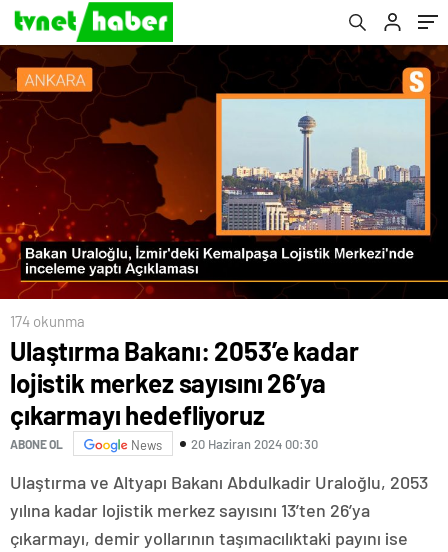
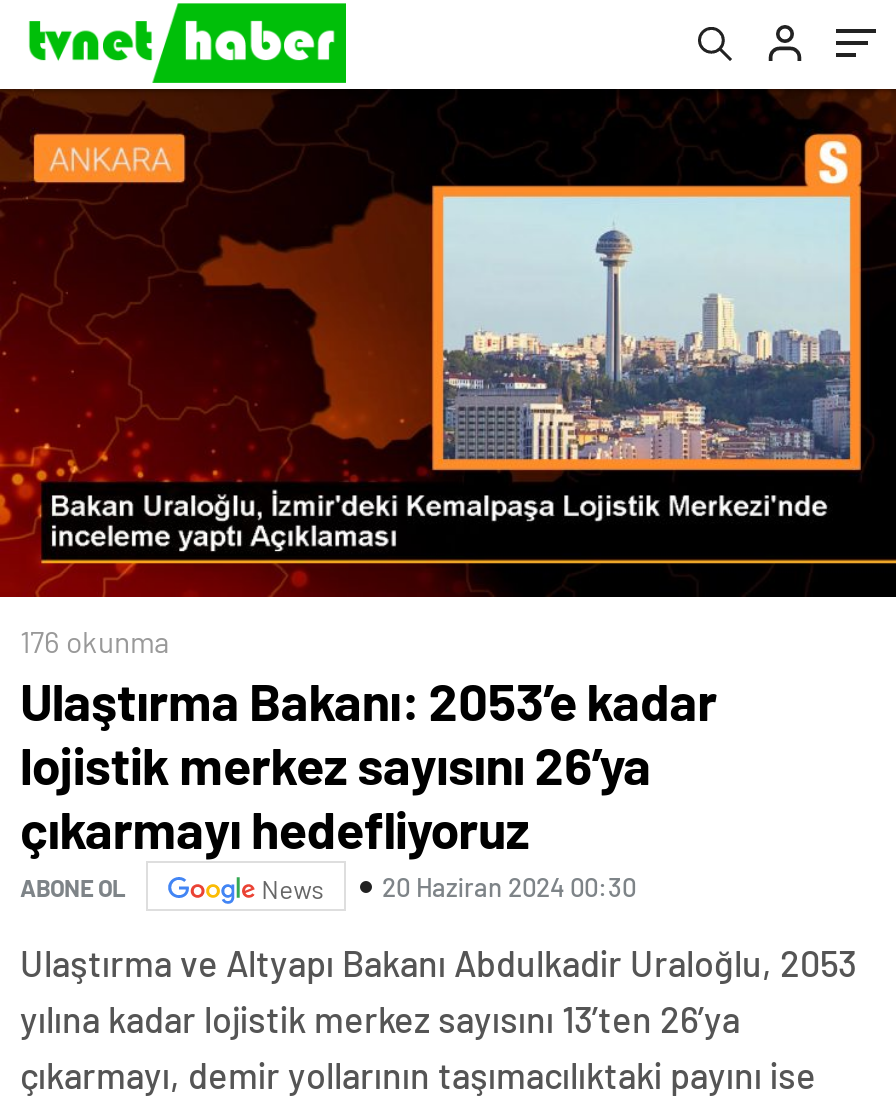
[10,312,85,330] 174 okunma -> [20,624,170,660] 176 okunma

